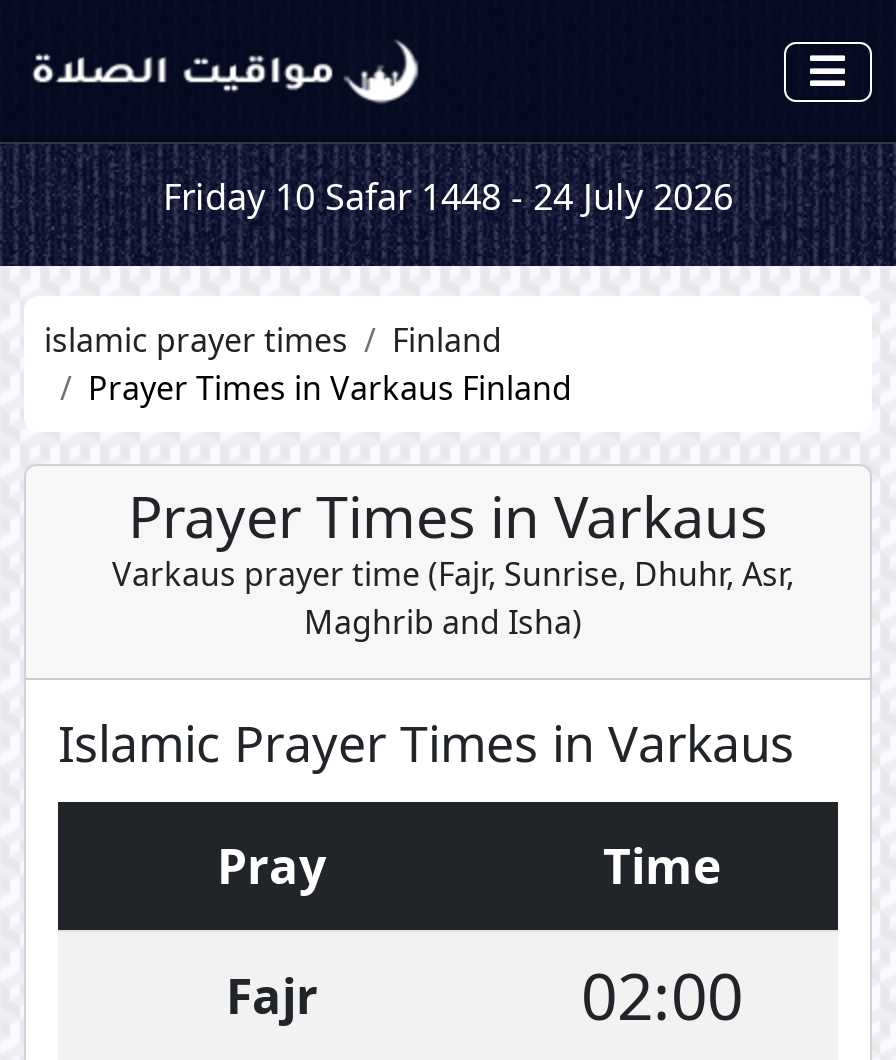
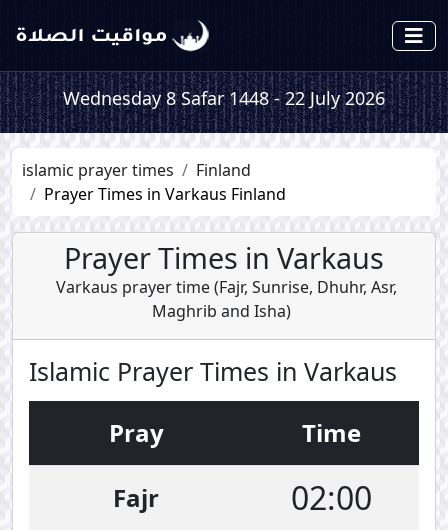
[163,172,733,220] Friday 10 Safar 1448 - 24 July 2026 -> [63,86,385,110] Wednesday 8 Safar 1448 - 22 July 2026

